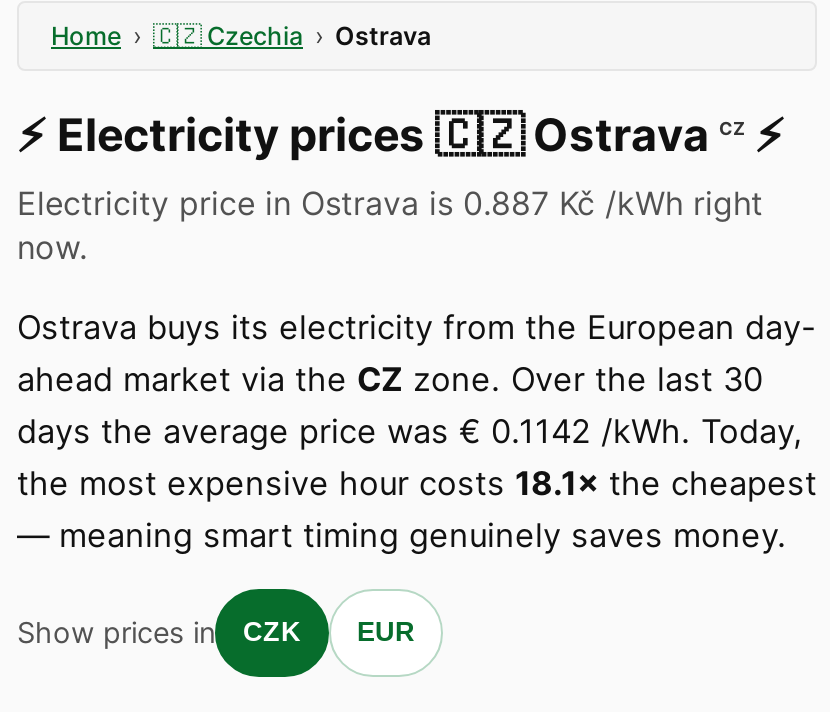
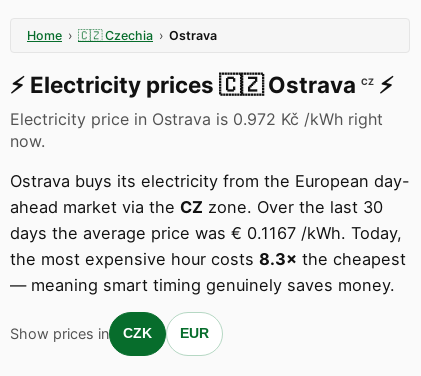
[17,183,763,223] Electricity price in Ostrava is 0.887 Kč /kWh right -> [10,109,383,129] Electricity price in Ostrava is 0.972 Kč /kWh right
[17,411,803,451] days the average price was € 0.1142 /kWh. Today, -> [10,223,402,243] days the average price was € 0.1167 /kWh. Today,
[17,463,817,503] the most expensive hour costs 18.1× the cheapest -> [10,249,406,269] the most expensive hour costs 8.3× the cheapest

